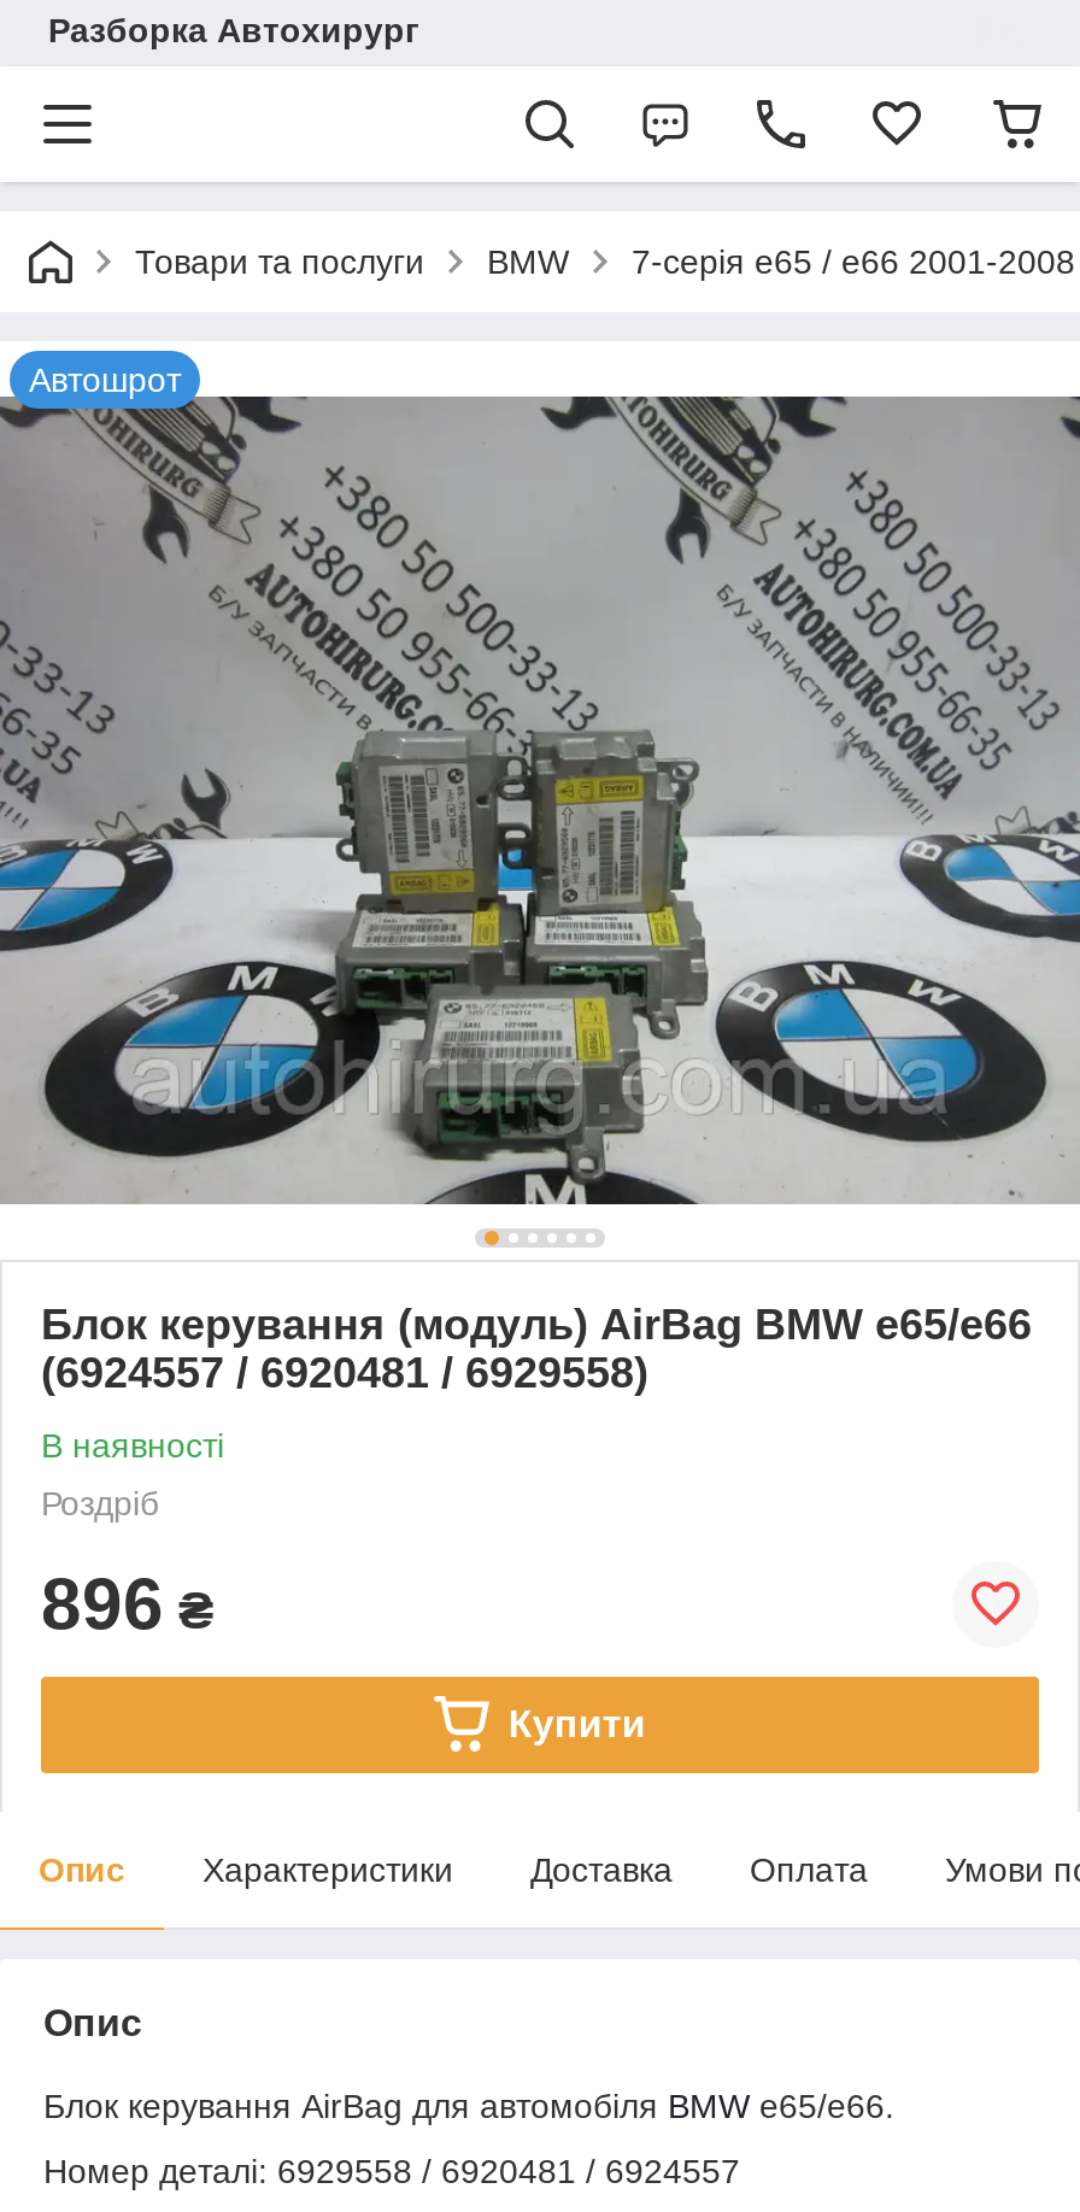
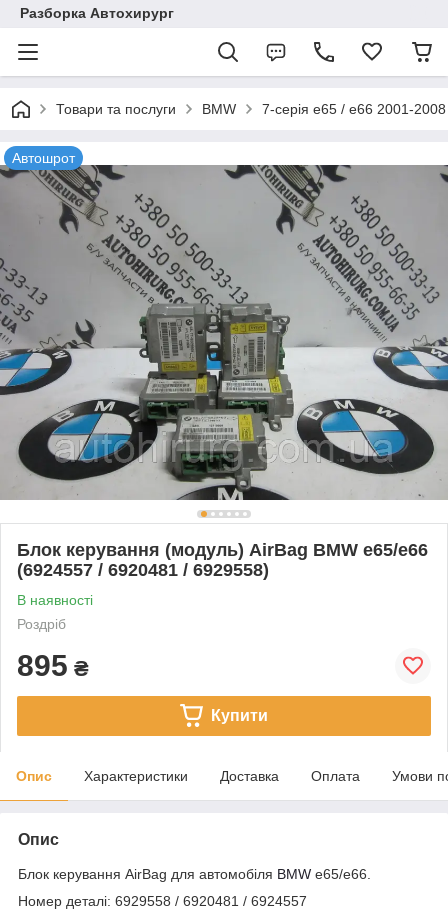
[41,1563,215,1643] 896 ₴ -> [17,649,89,682] 895 ₴

